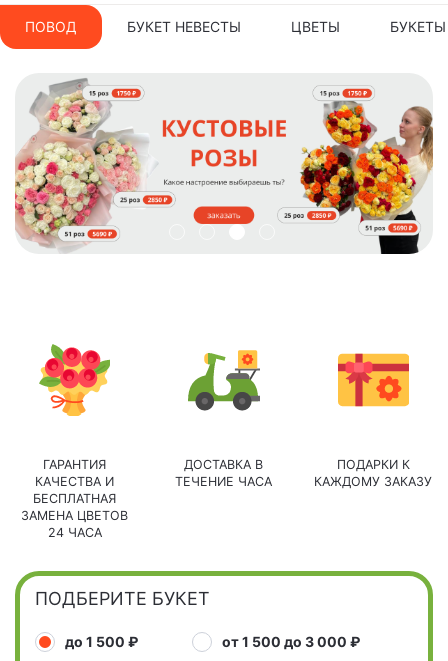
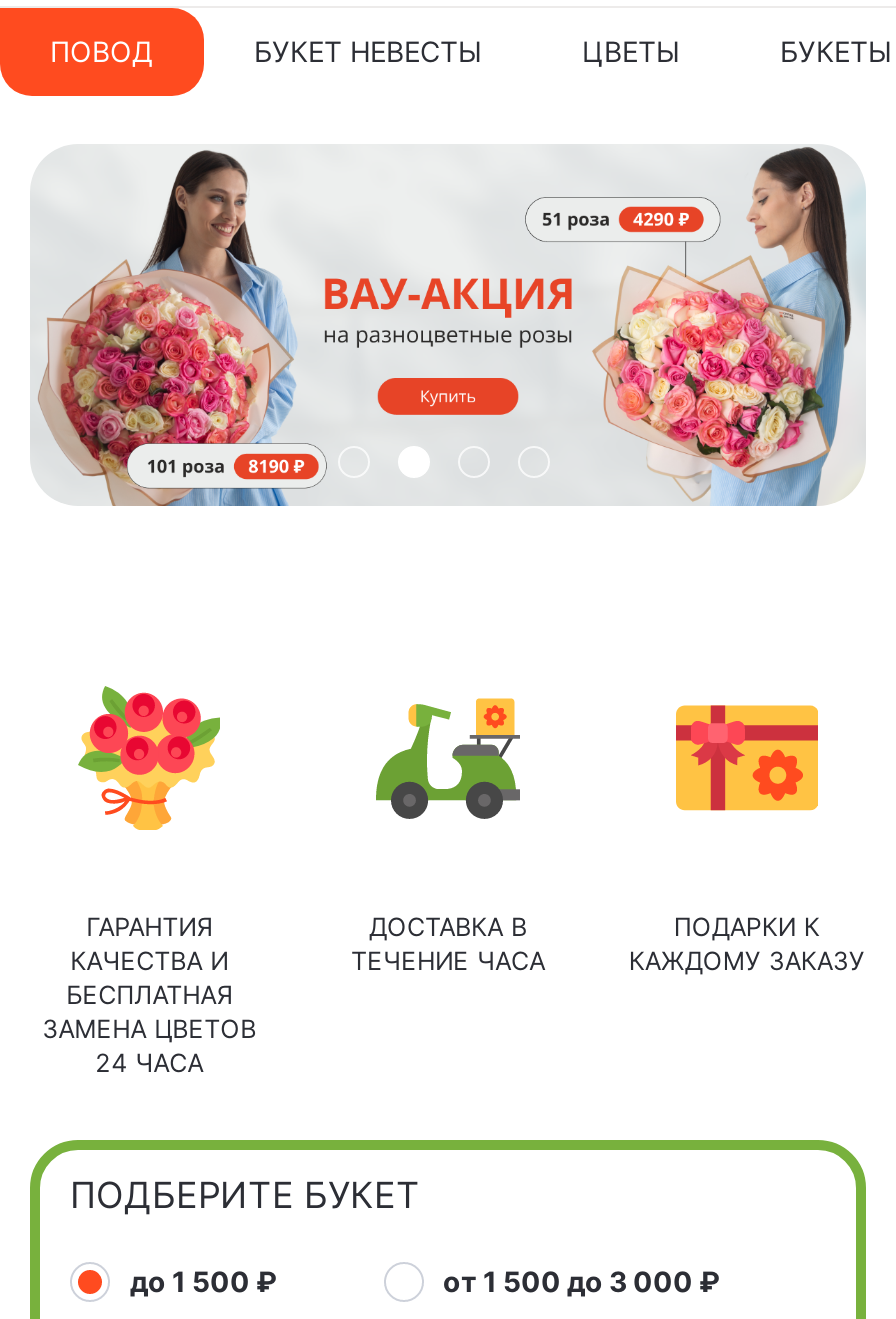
[14,75,434,255] [image] -> [30,146,866,508] [image]

